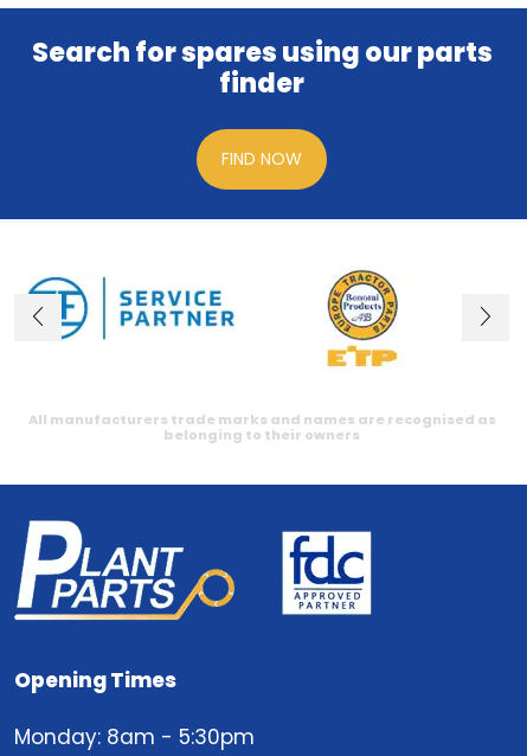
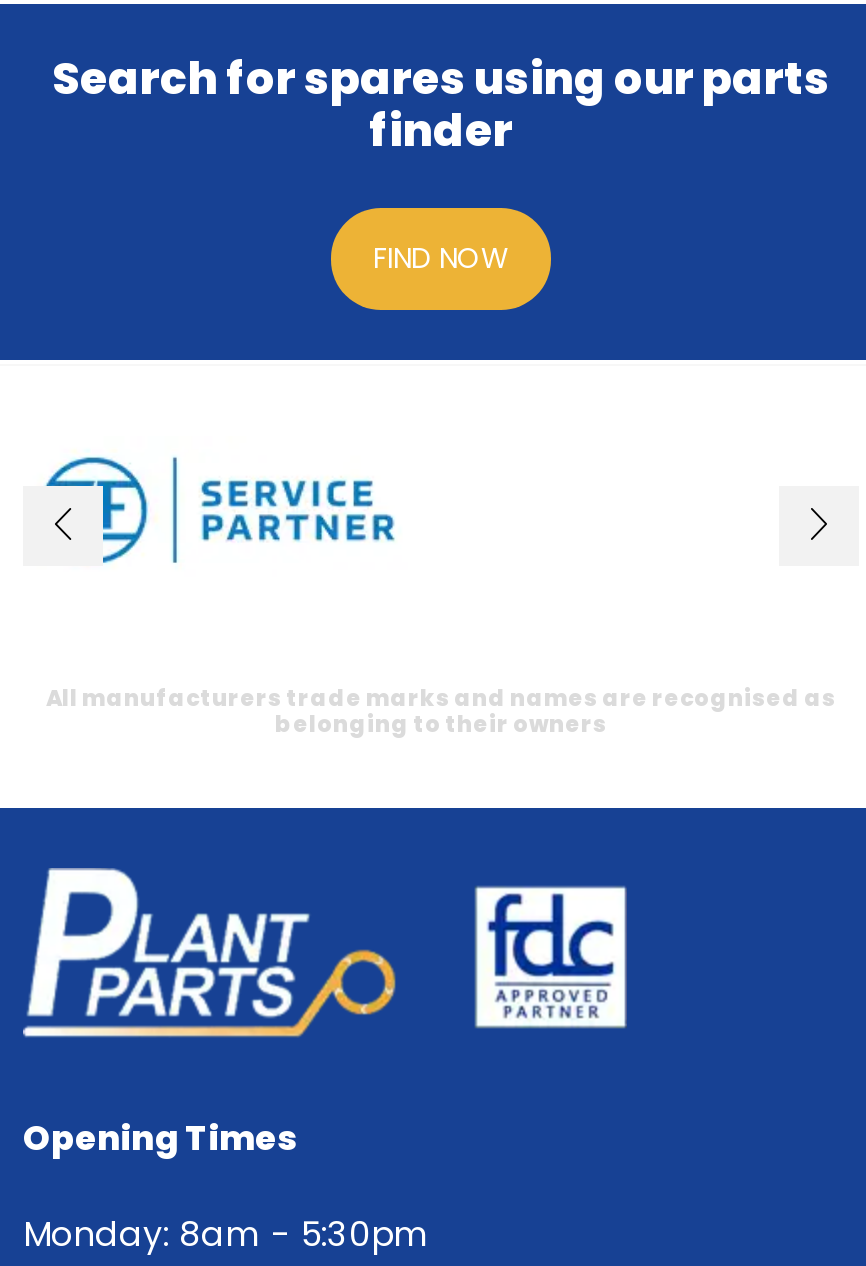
[326,269,399,367] [image] -> none

